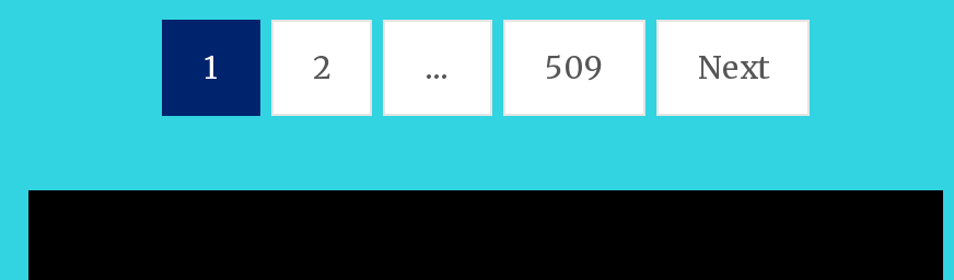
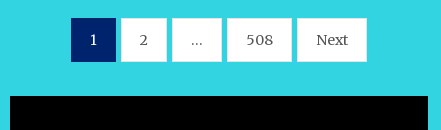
[545,48,604,87] 509 -> [246,31,273,49] 508

